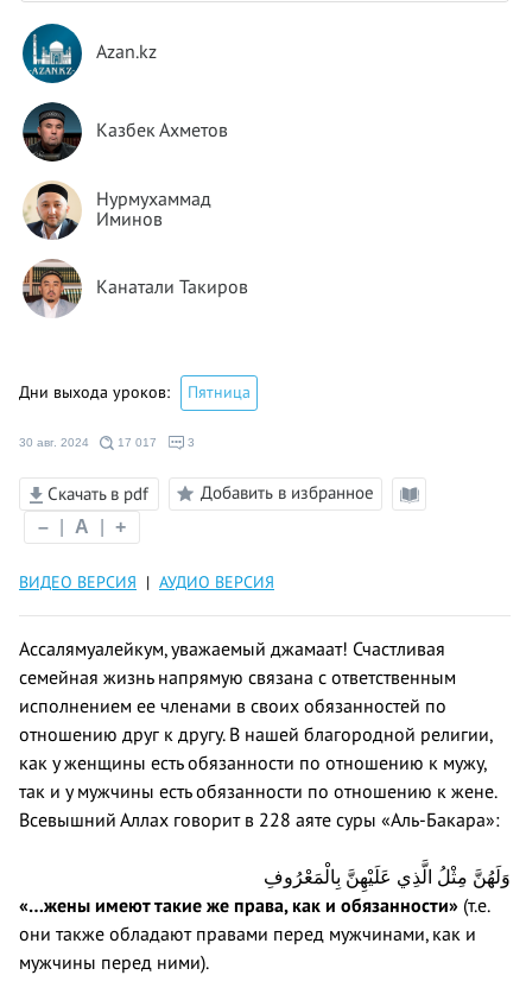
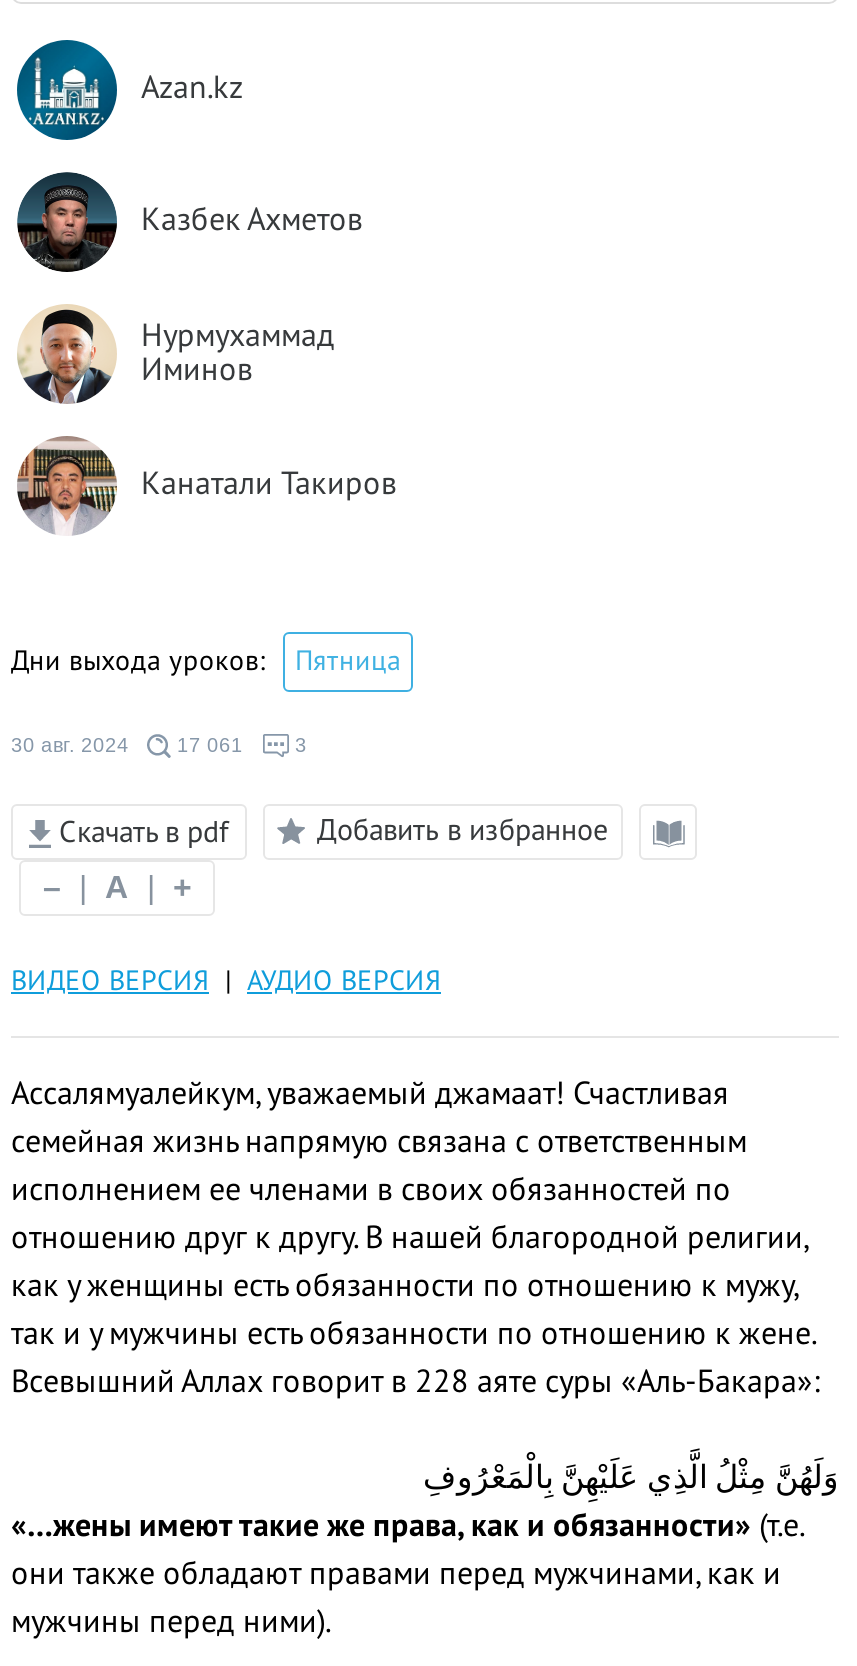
[19,436,157,449] 30 авг. 2024 17 017 -> [11,735,243,757] 30 авг. 2024 17 061

